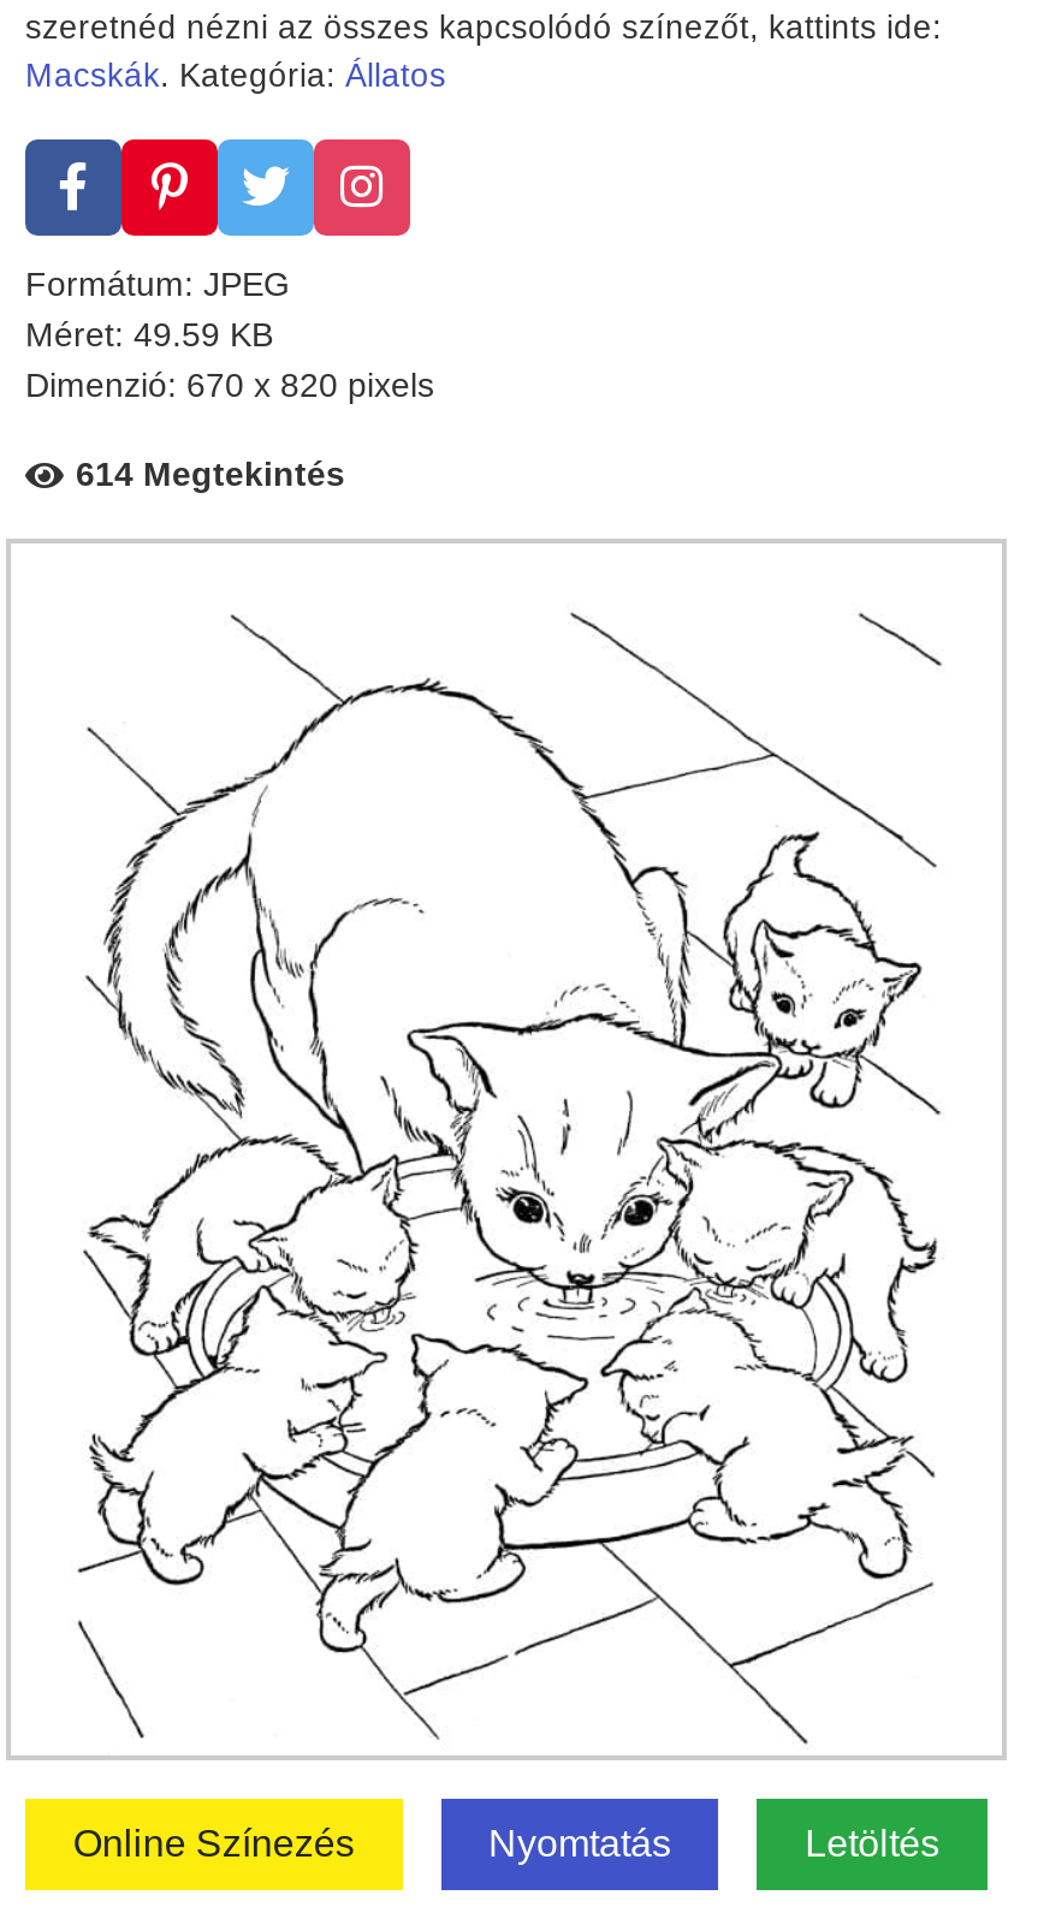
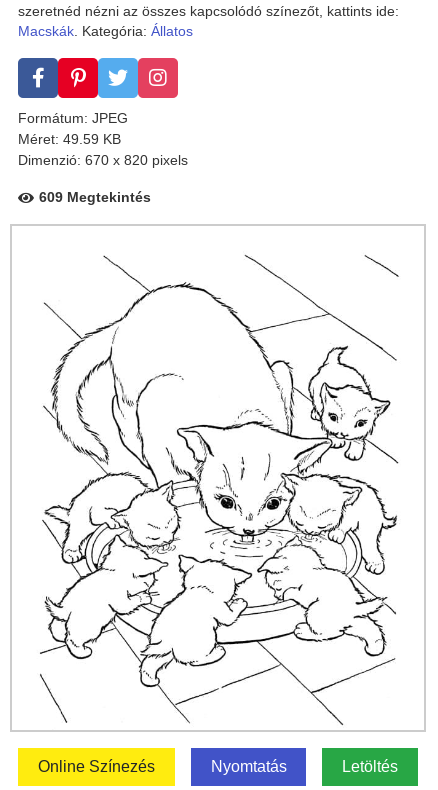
[76,455,345,493] 614 Megtekintés -> [39,189,151,205] 609 Megtekintés

